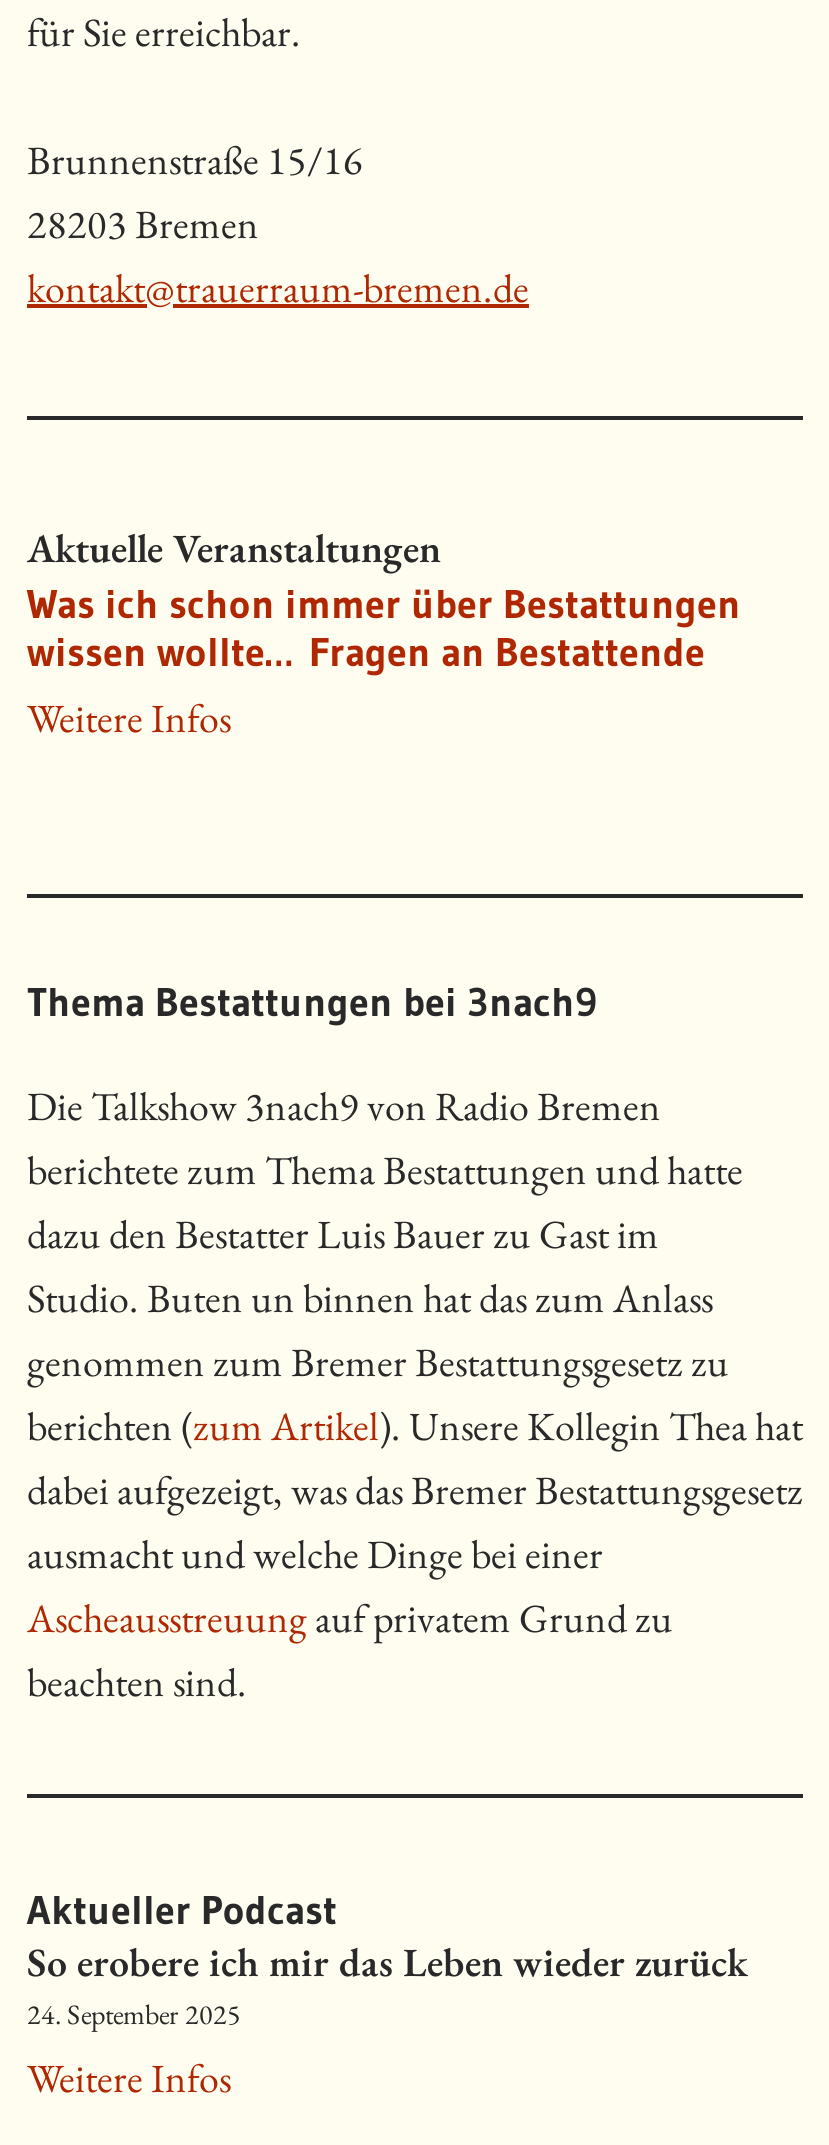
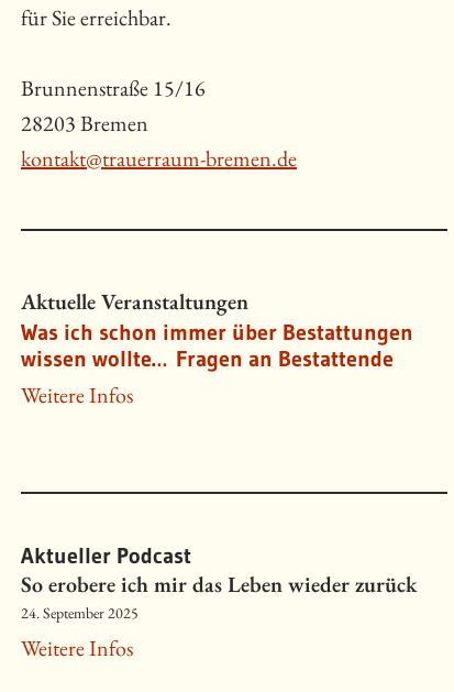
[27,978,803,1708] Thema Bestattungen bei 3nach9 | Die Talkshow 3nach9 von Radio Bremen | berichtete zum Thema Bestattungen und hatte | dazu den Bestatter Luis Bauer zu Gast im | Studio. Buten un binnen hat das zum Anlass | genommen zum Bremer Bestattungsgesetz zu | berichten (zum Artikel). Unsere Kollegin Thea hat | dabei aufgezeigt, was das Bremer Bestattungsgesetz | ausmacht und welche Dinge bei einer | Ascheausstreuung auf privatem Grund zu | beachten sind. -> none

